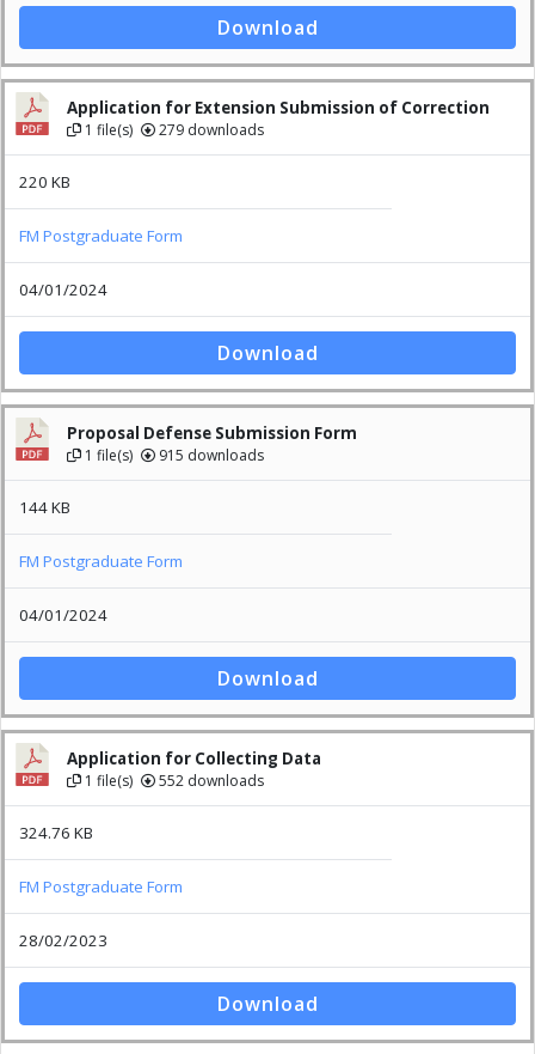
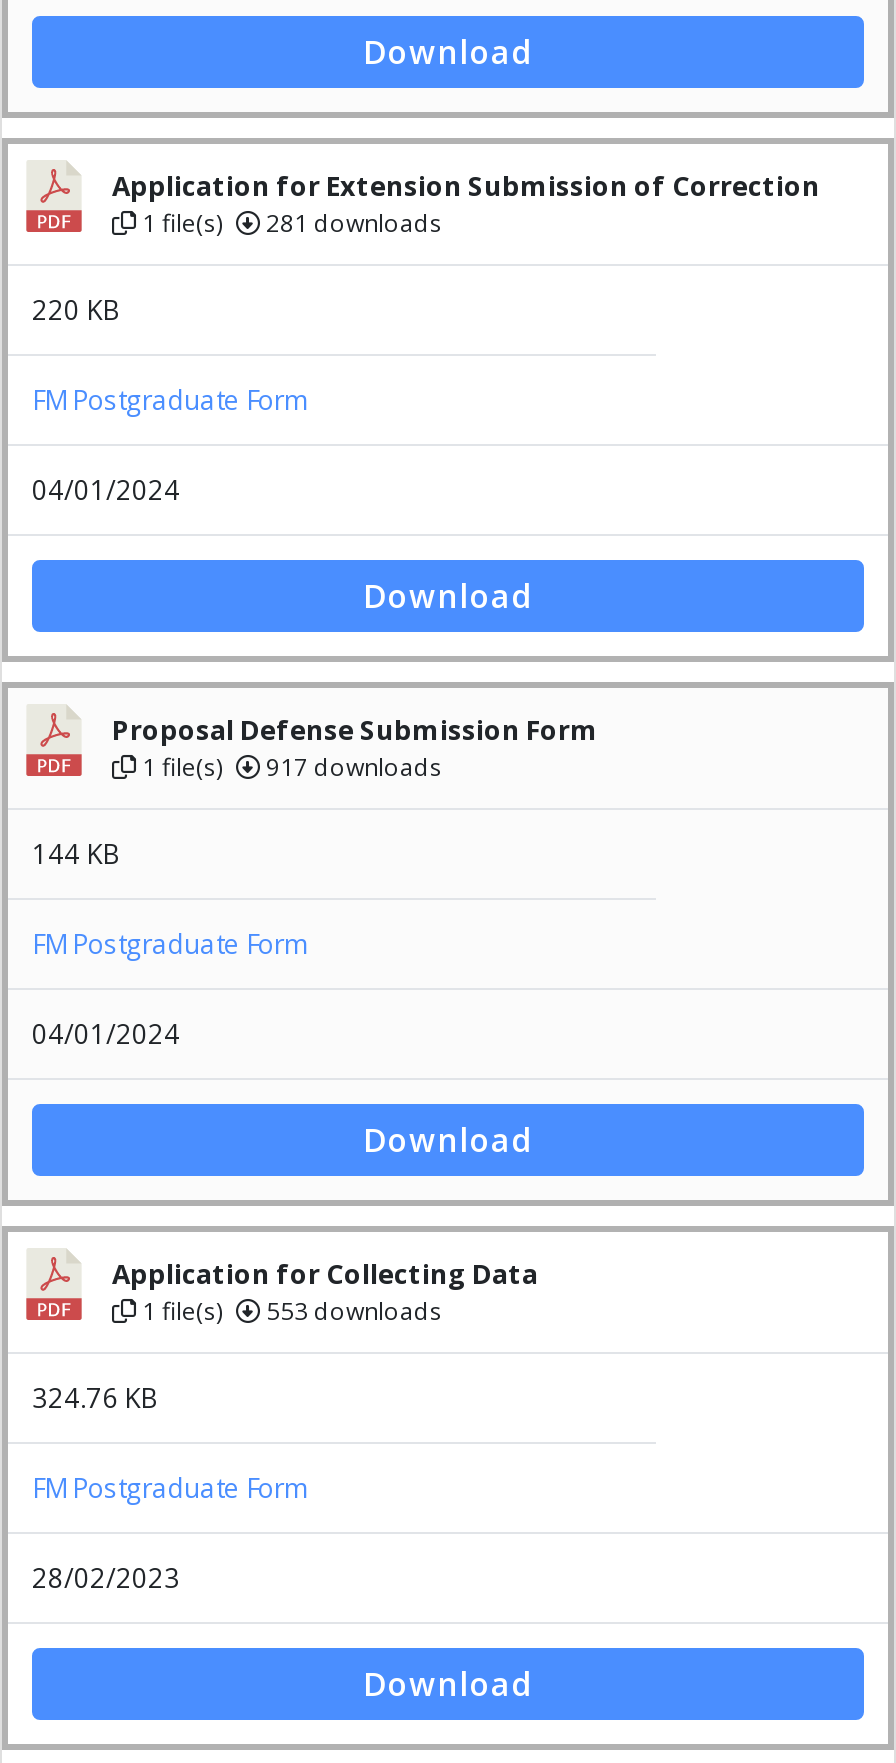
[81,119,264,140] 1 file(s) 279 downloads -> [136,206,442,240] 1 file(s) 281 downloads
[81,445,264,465] 1 file(s) 915 downloads -> [136,750,442,784] 1 file(s) 917 downloads
[81,770,264,791] 1 file(s) 552 downloads -> [136,1294,442,1328] 1 file(s) 553 downloads

